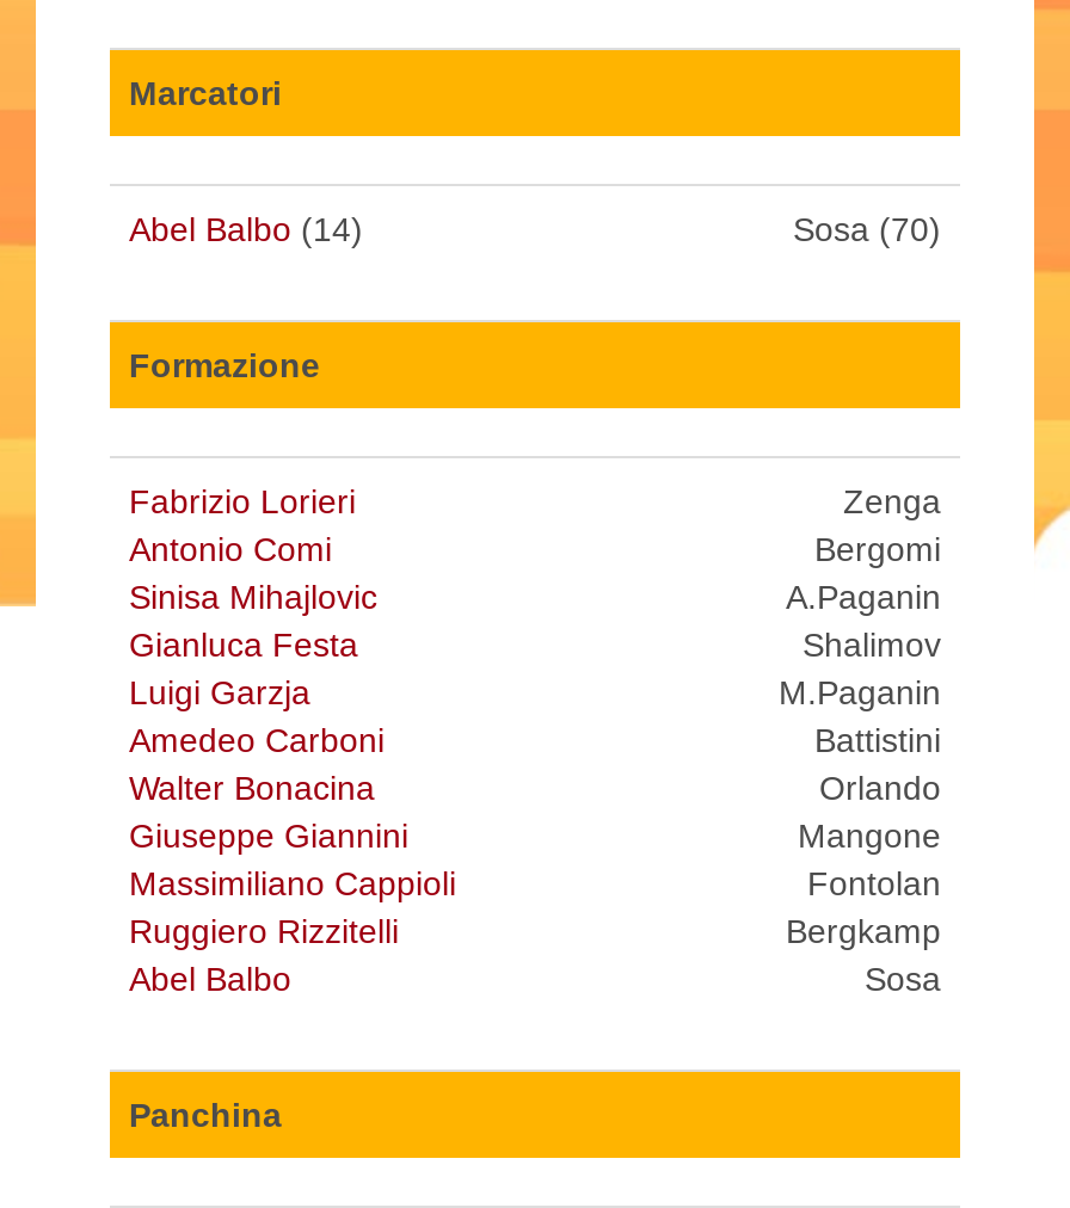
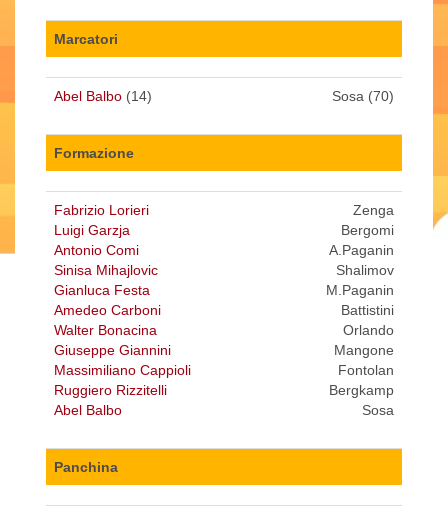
moved [129,531,377,665] -> [54,242,158,298]: Antonio Comi | Sinisa Mihajlovic | Gianluca Festa
moved [129,674,310,713] -> [54,222,130,238]: Luigi Garzja

